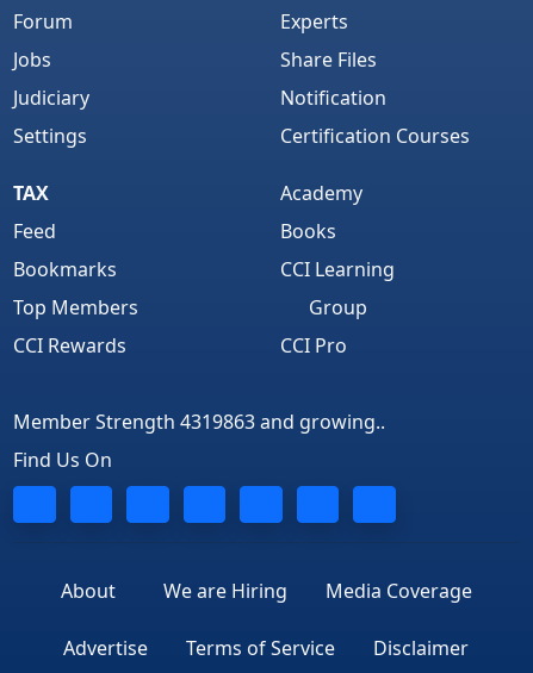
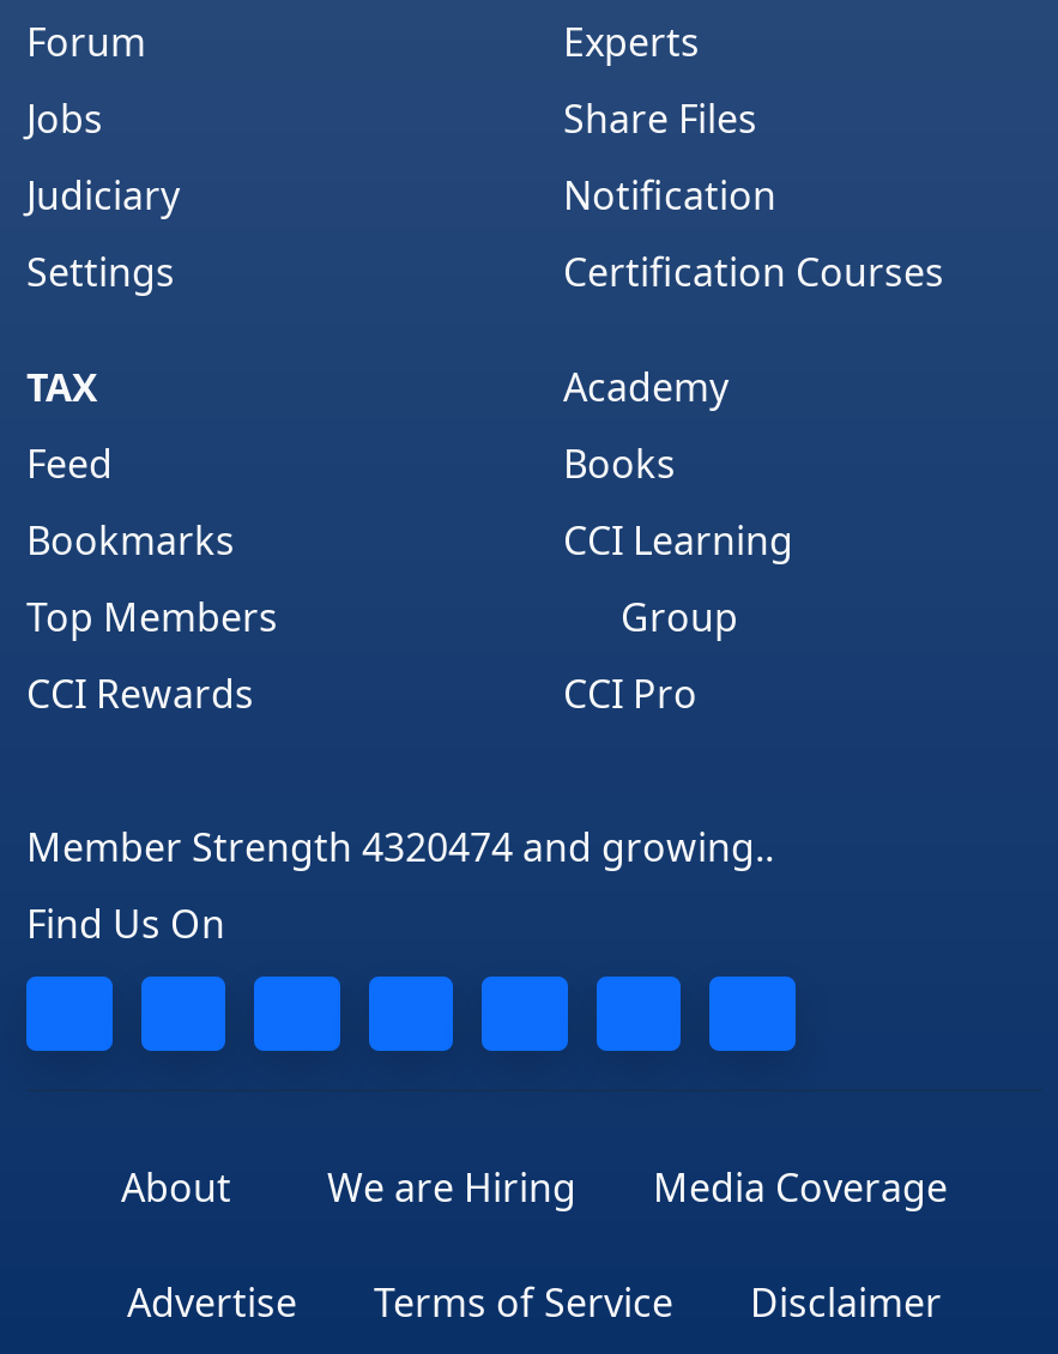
[13,408,385,435] Member Strength 4319863 and growing.. -> [26,820,774,873] Member Strength 4320474 and growing..

